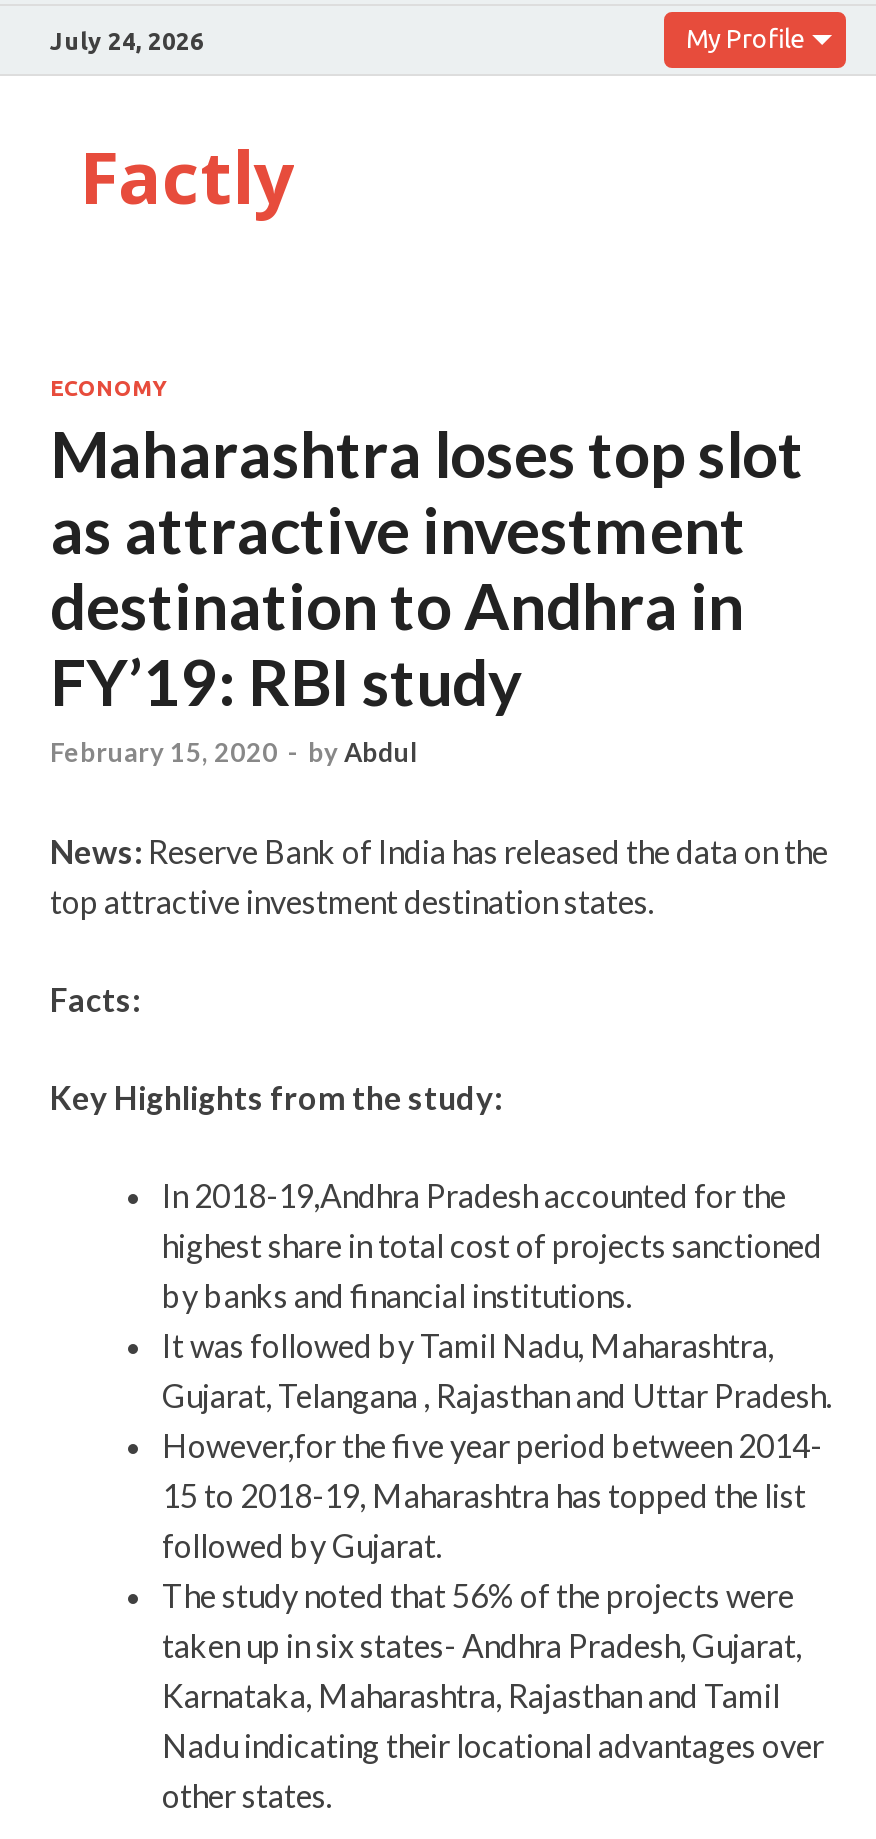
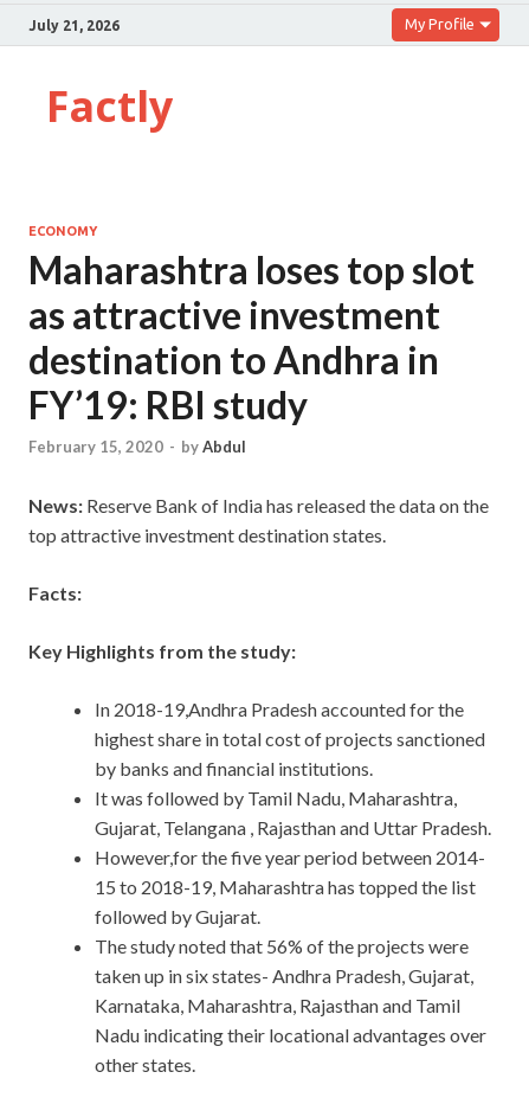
[50,27,204,53] July 24, 2026 -> [28,17,120,33] July 21, 2026

